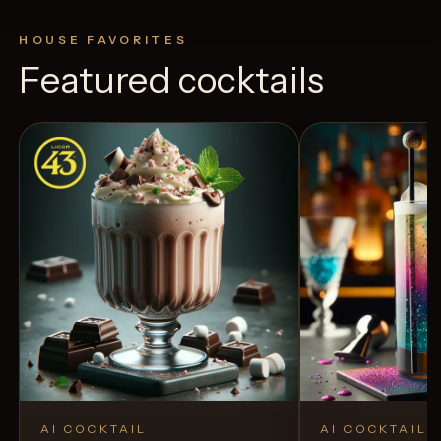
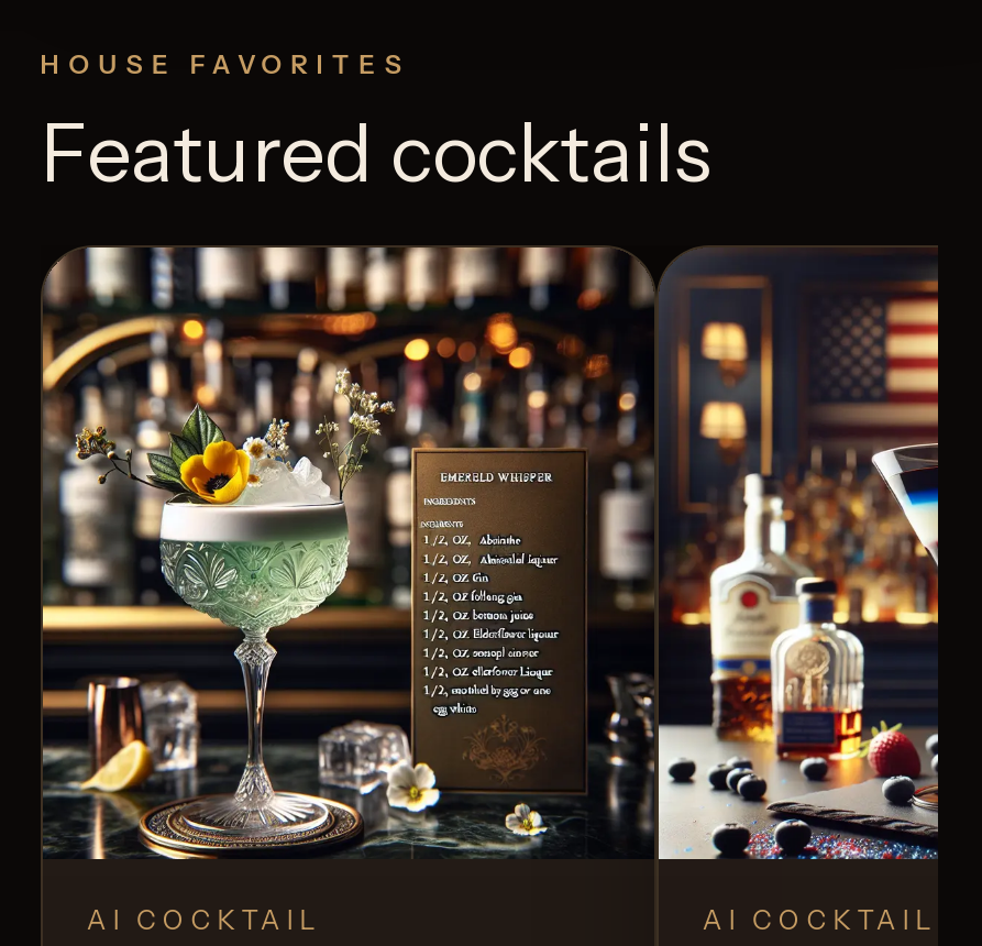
[20,123,428,402] [image] -> [41,245,940,861] [image]

